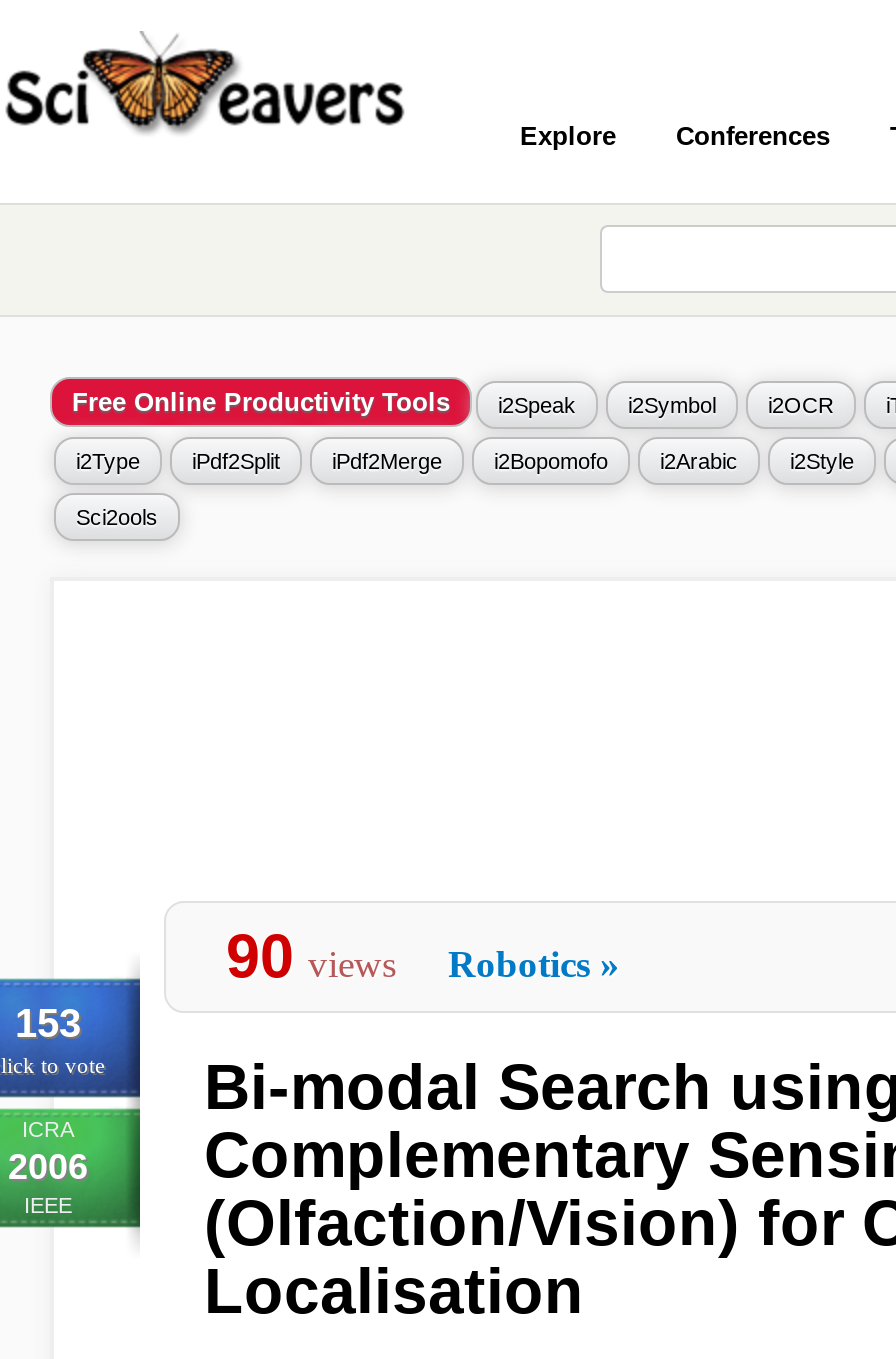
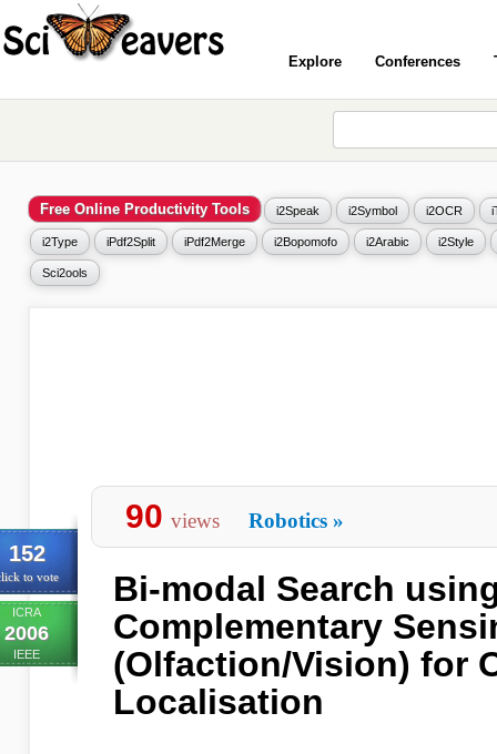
[15,1001,81,1045] 153 -> [8,541,45,565] 152

